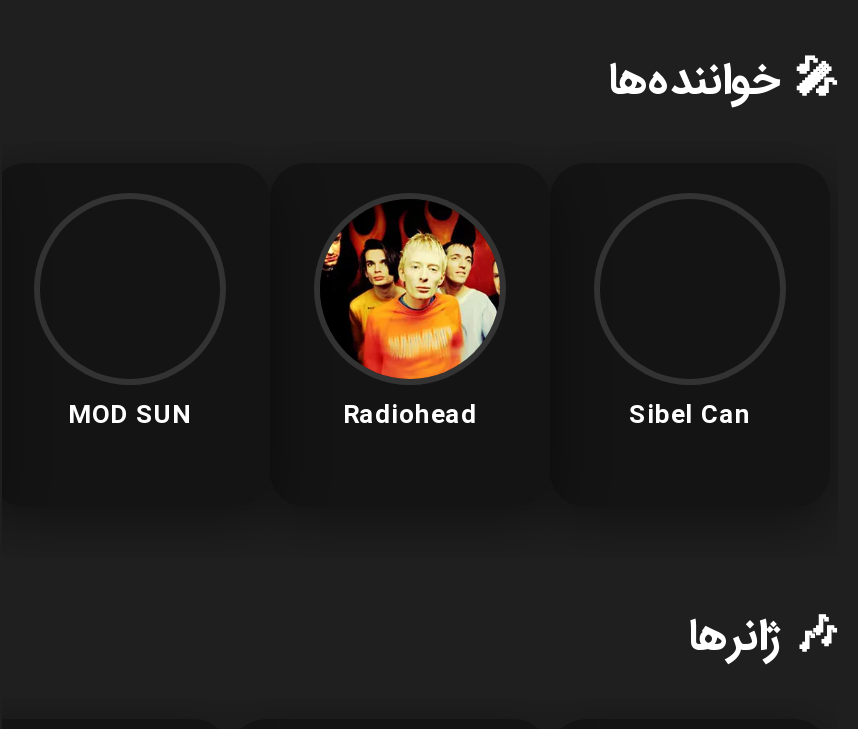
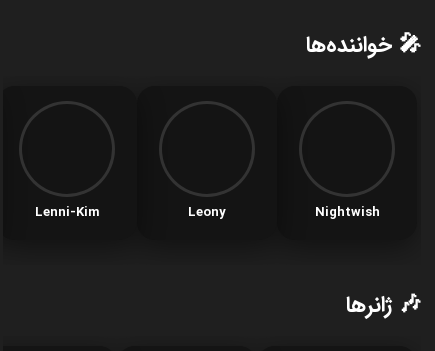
[322,207,502,381] [image] -> none
[68,395,751,437] Sibel Can | Radiohead | MOD SUN -> [34,202,379,223] Nightwish | Leony | Lenni-Kim

